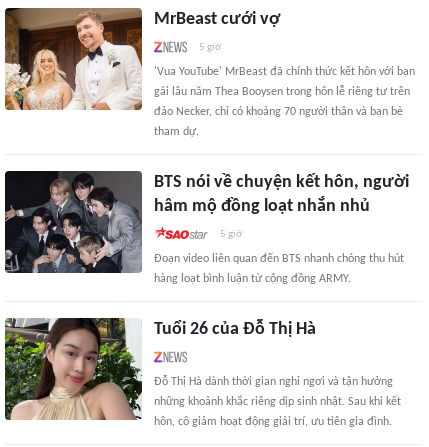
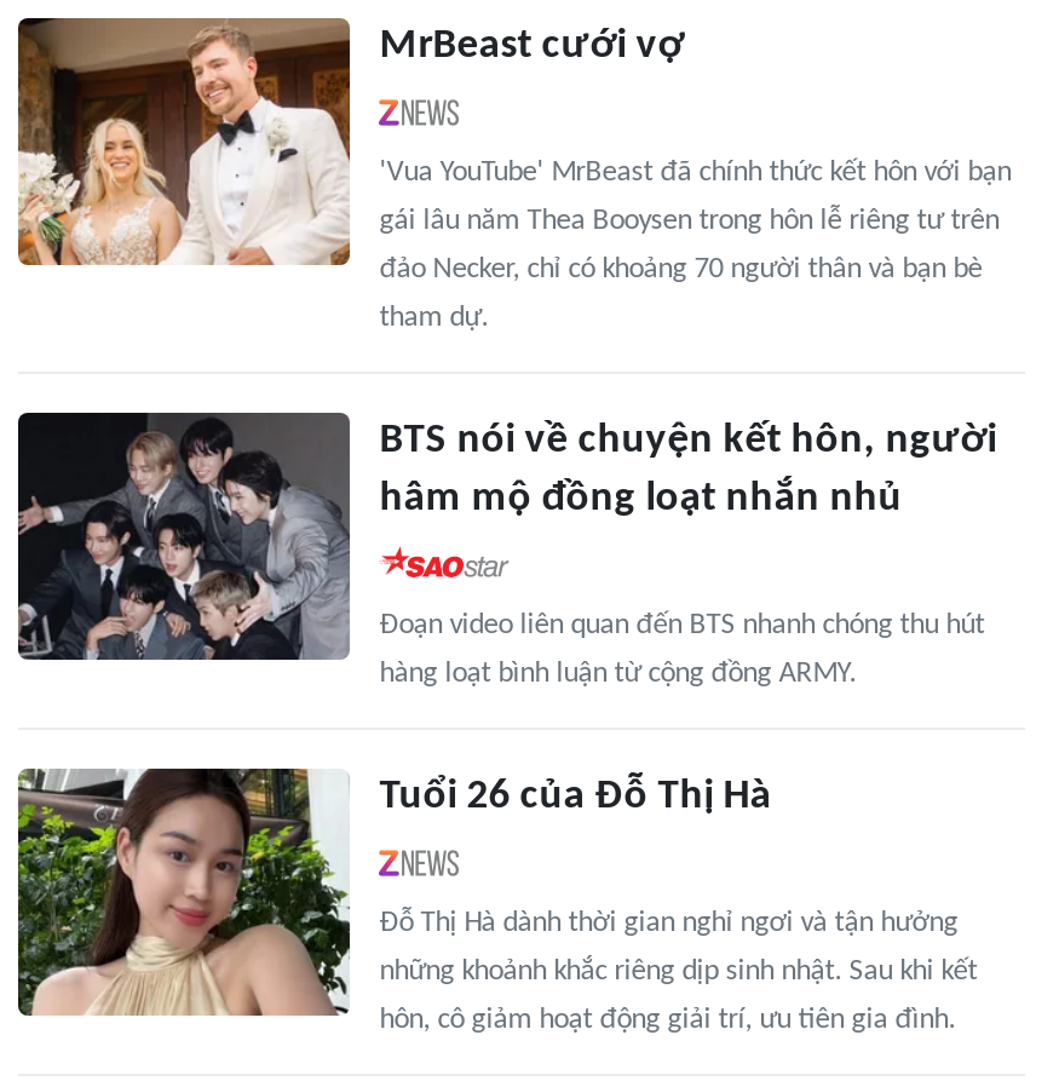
[199,41,221,53] 5 giờ -> none
[220,228,242,240] 5 giờ -> none

